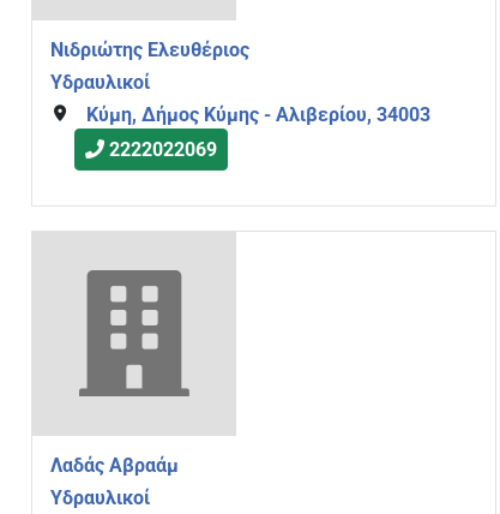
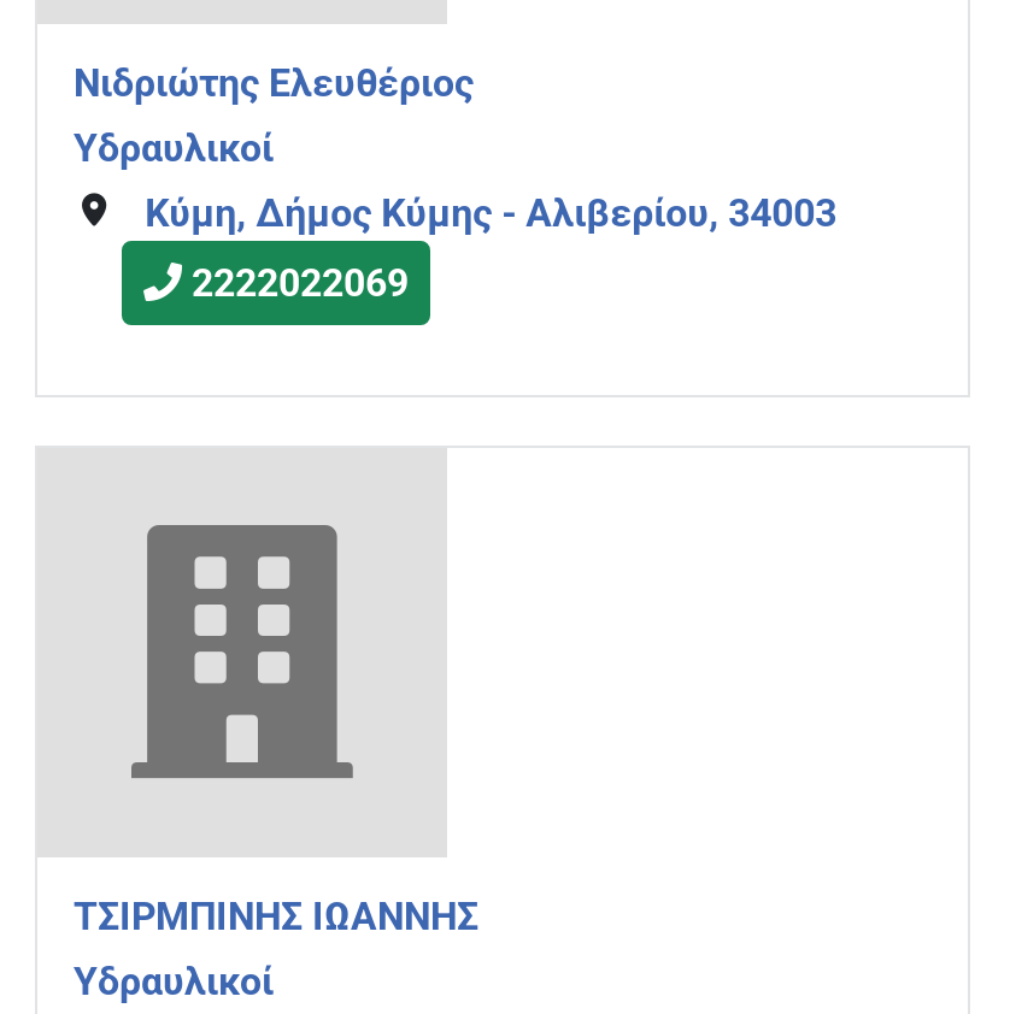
[50,454,179,477] Λαδάς Αβραάμ -> [74,895,478,940] ΤΣΙΡΜΠΙΝΗΣ ΙΩΑΝΝΗΣ

